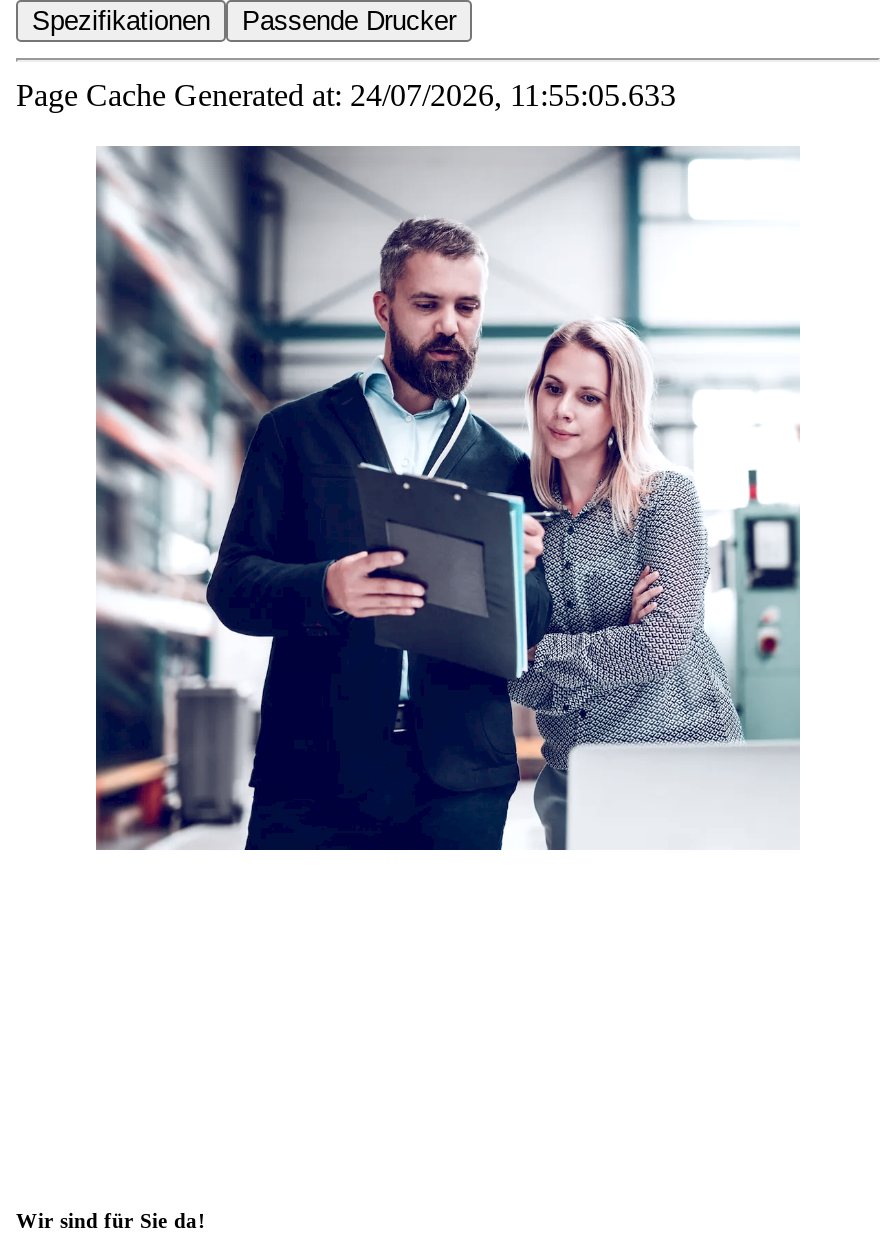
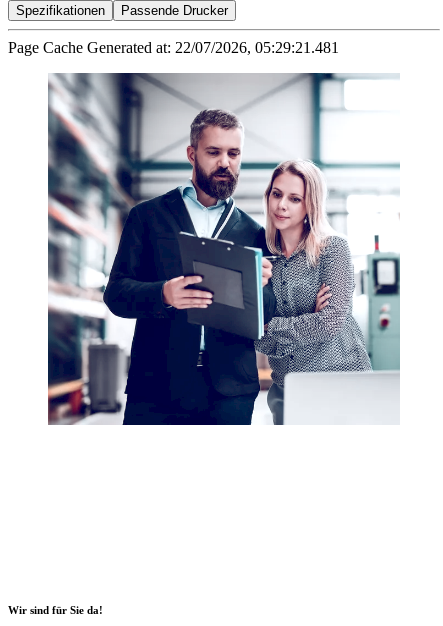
[16,78,676,112] Page Cache Generated at: 24/07/2026, 11:55:05.633 -> [8,39,339,56] Page Cache Generated at: 22/07/2026, 05:29:21.481

